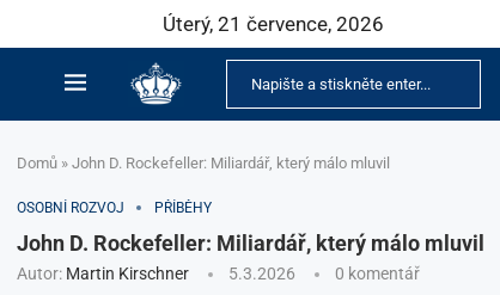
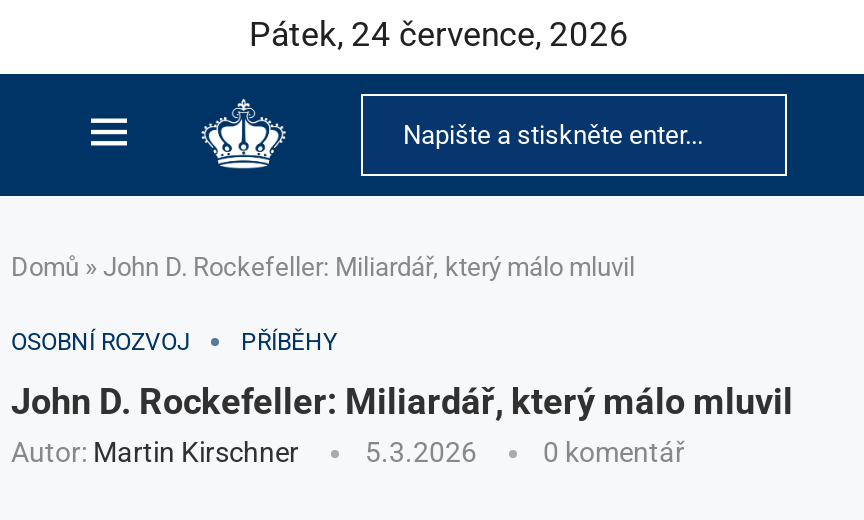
[162,12,383,36] Úterý, 21 července, 2026 -> [249,14,629,54] Pátek, 24 července, 2026

